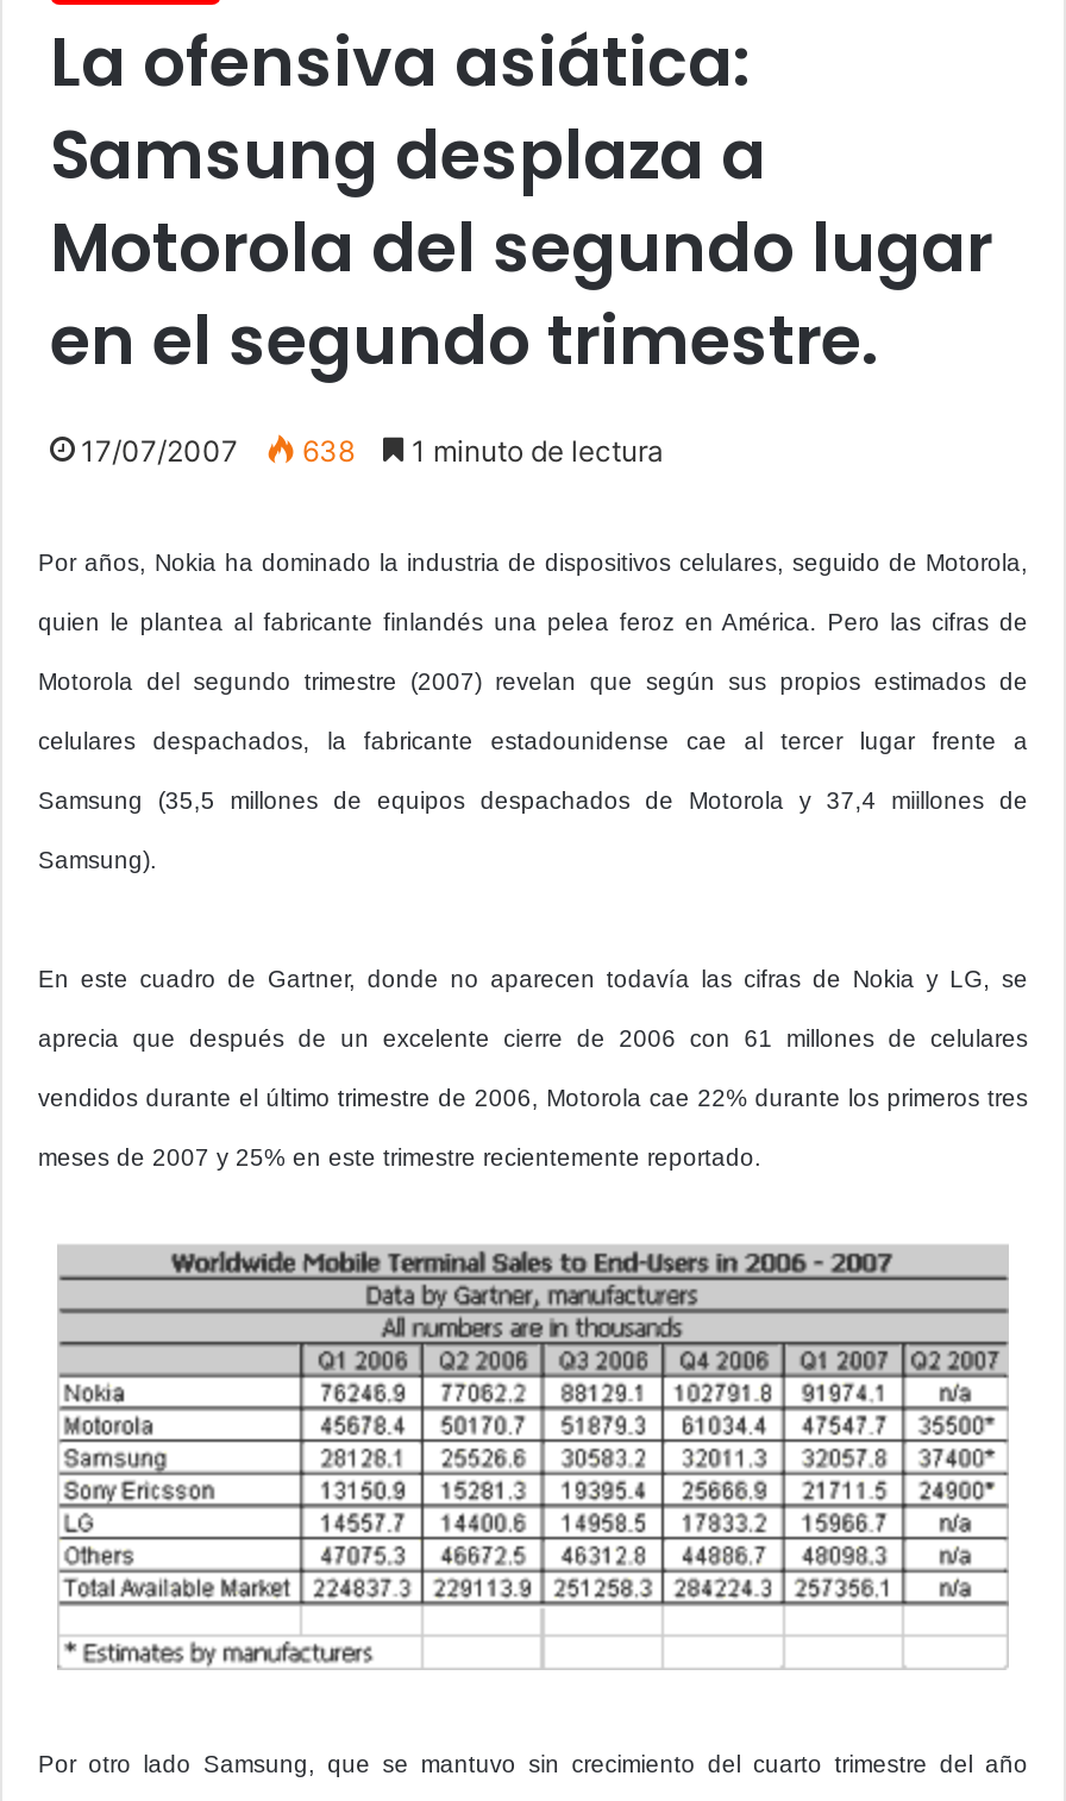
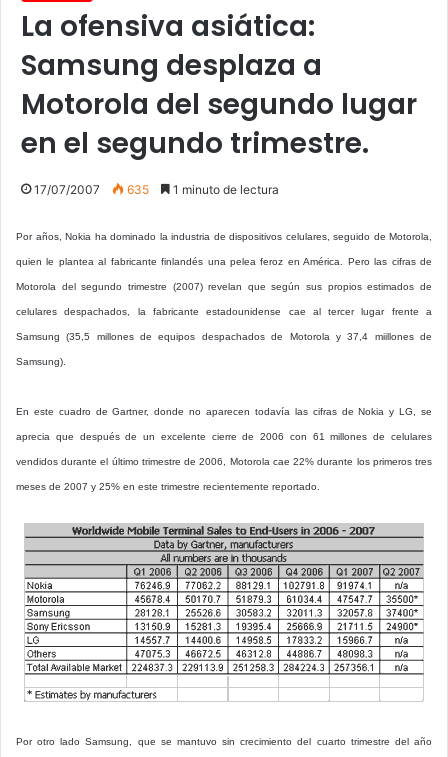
[81,433,664,468] 17/07/2007 638 1 minuto de lectura -> [34,182,279,197] 17/07/2007 635 1 minuto de lectura

